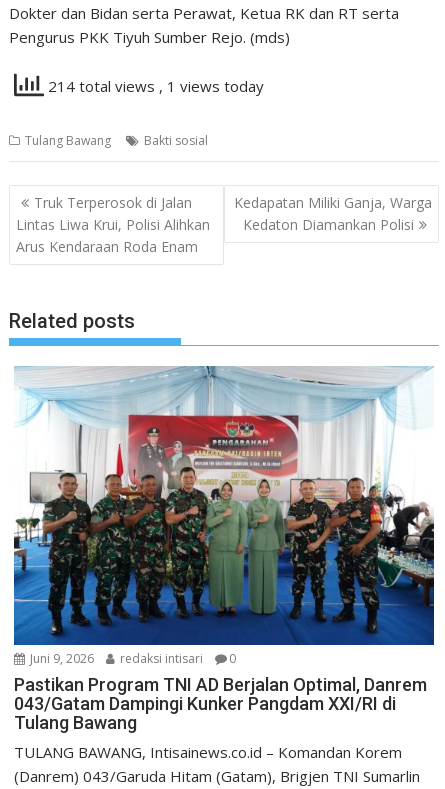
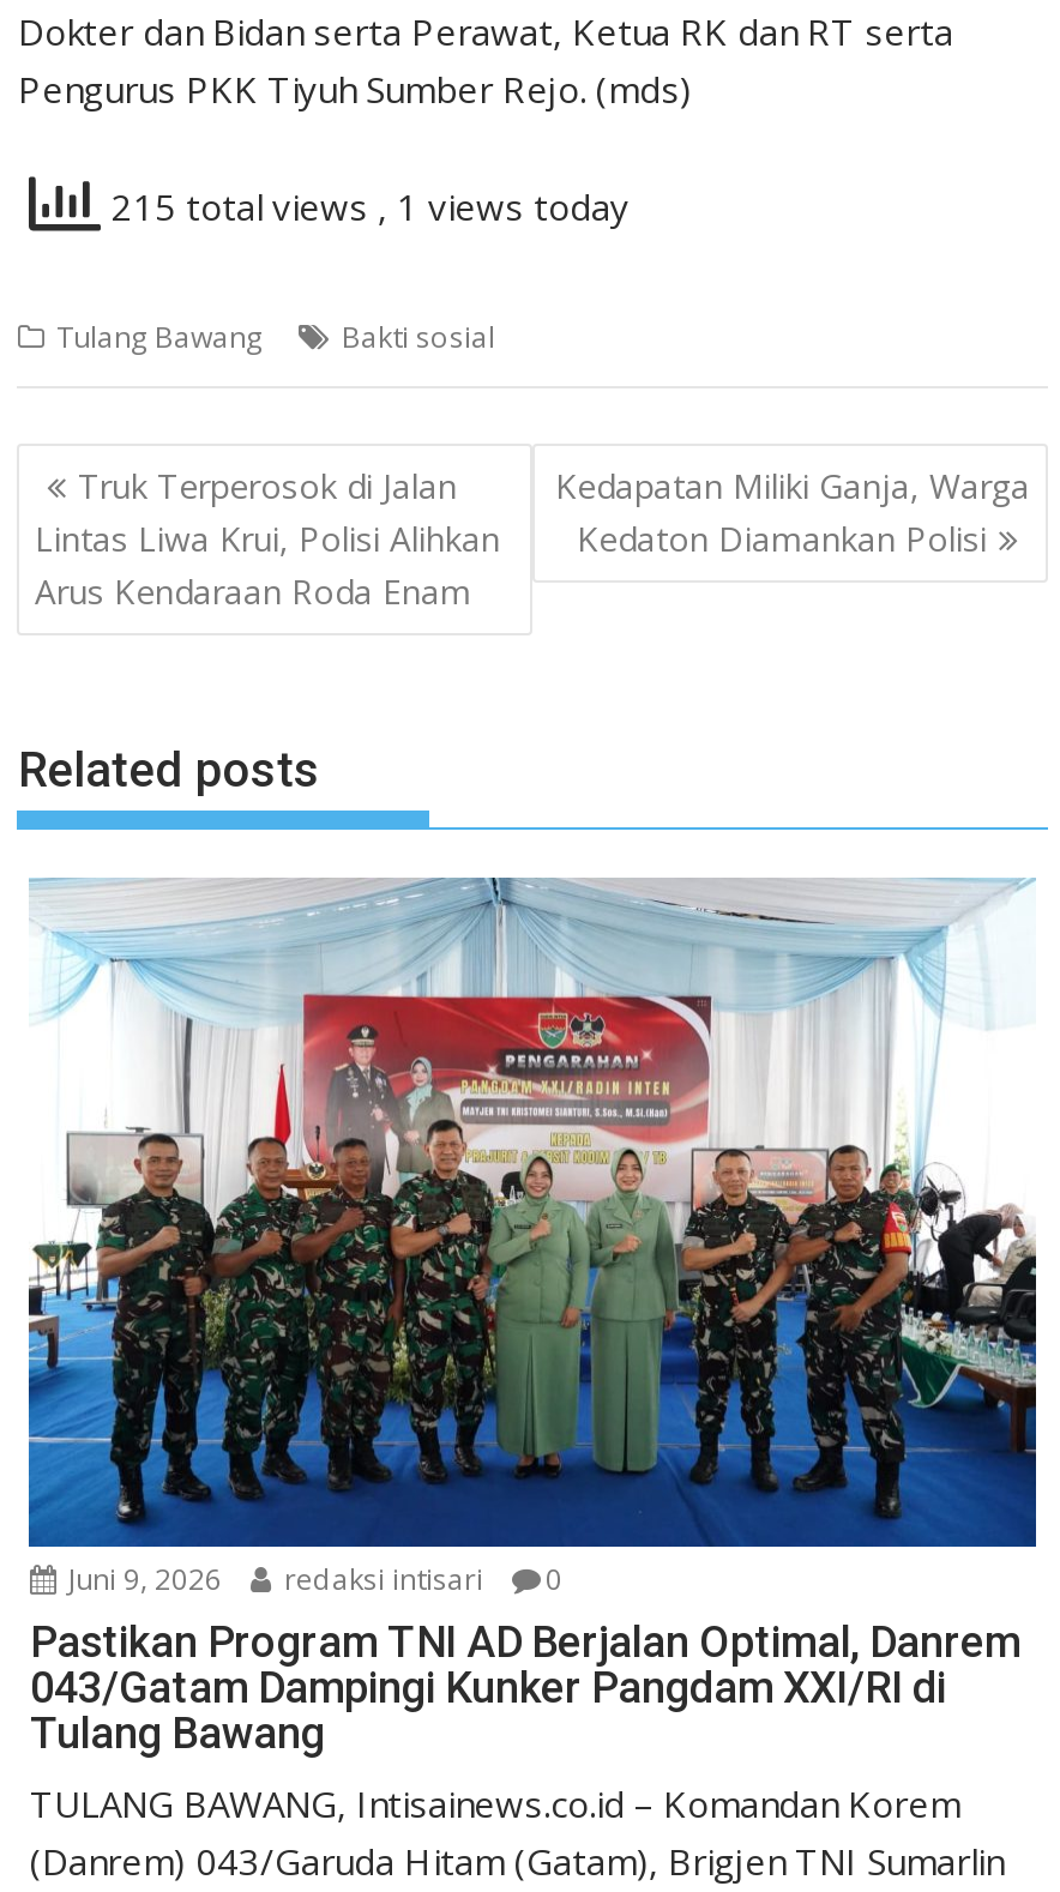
[44,76,264,96] 214 total views, 1 views today -> [102,182,630,230] 215 total views, 1 views today

